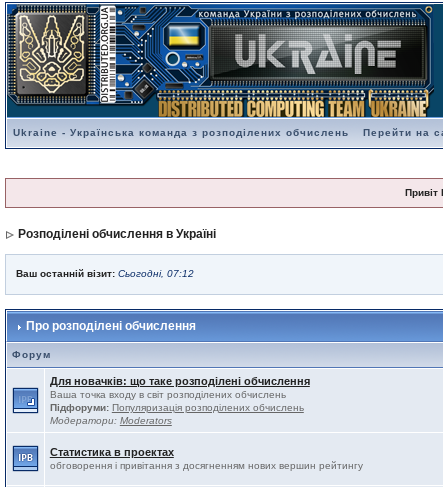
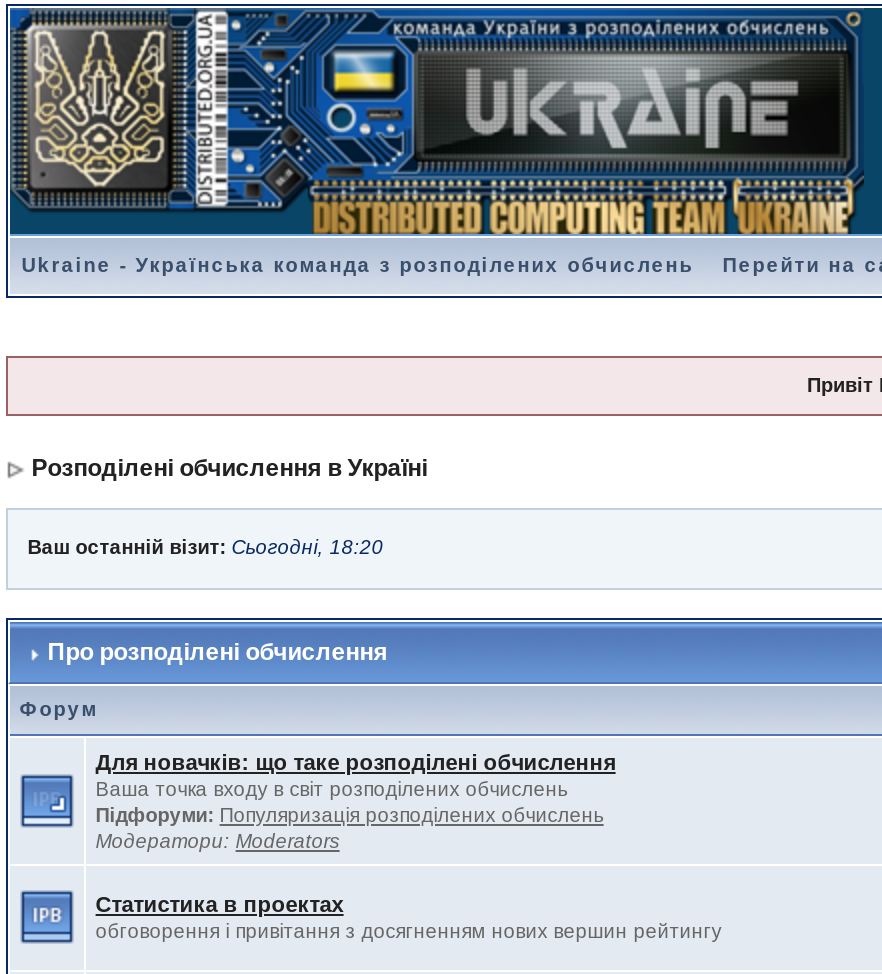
[16,268,194,279] Ваш останній візит: Сьогодні, 07:12 -> [28,536,384,558] Ваш останній візит: Сьогодні, 18:20

